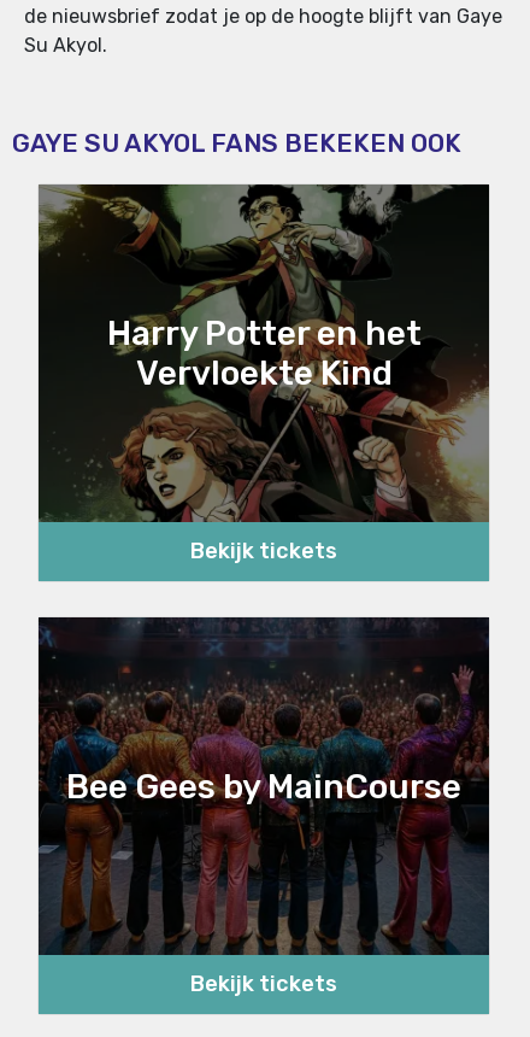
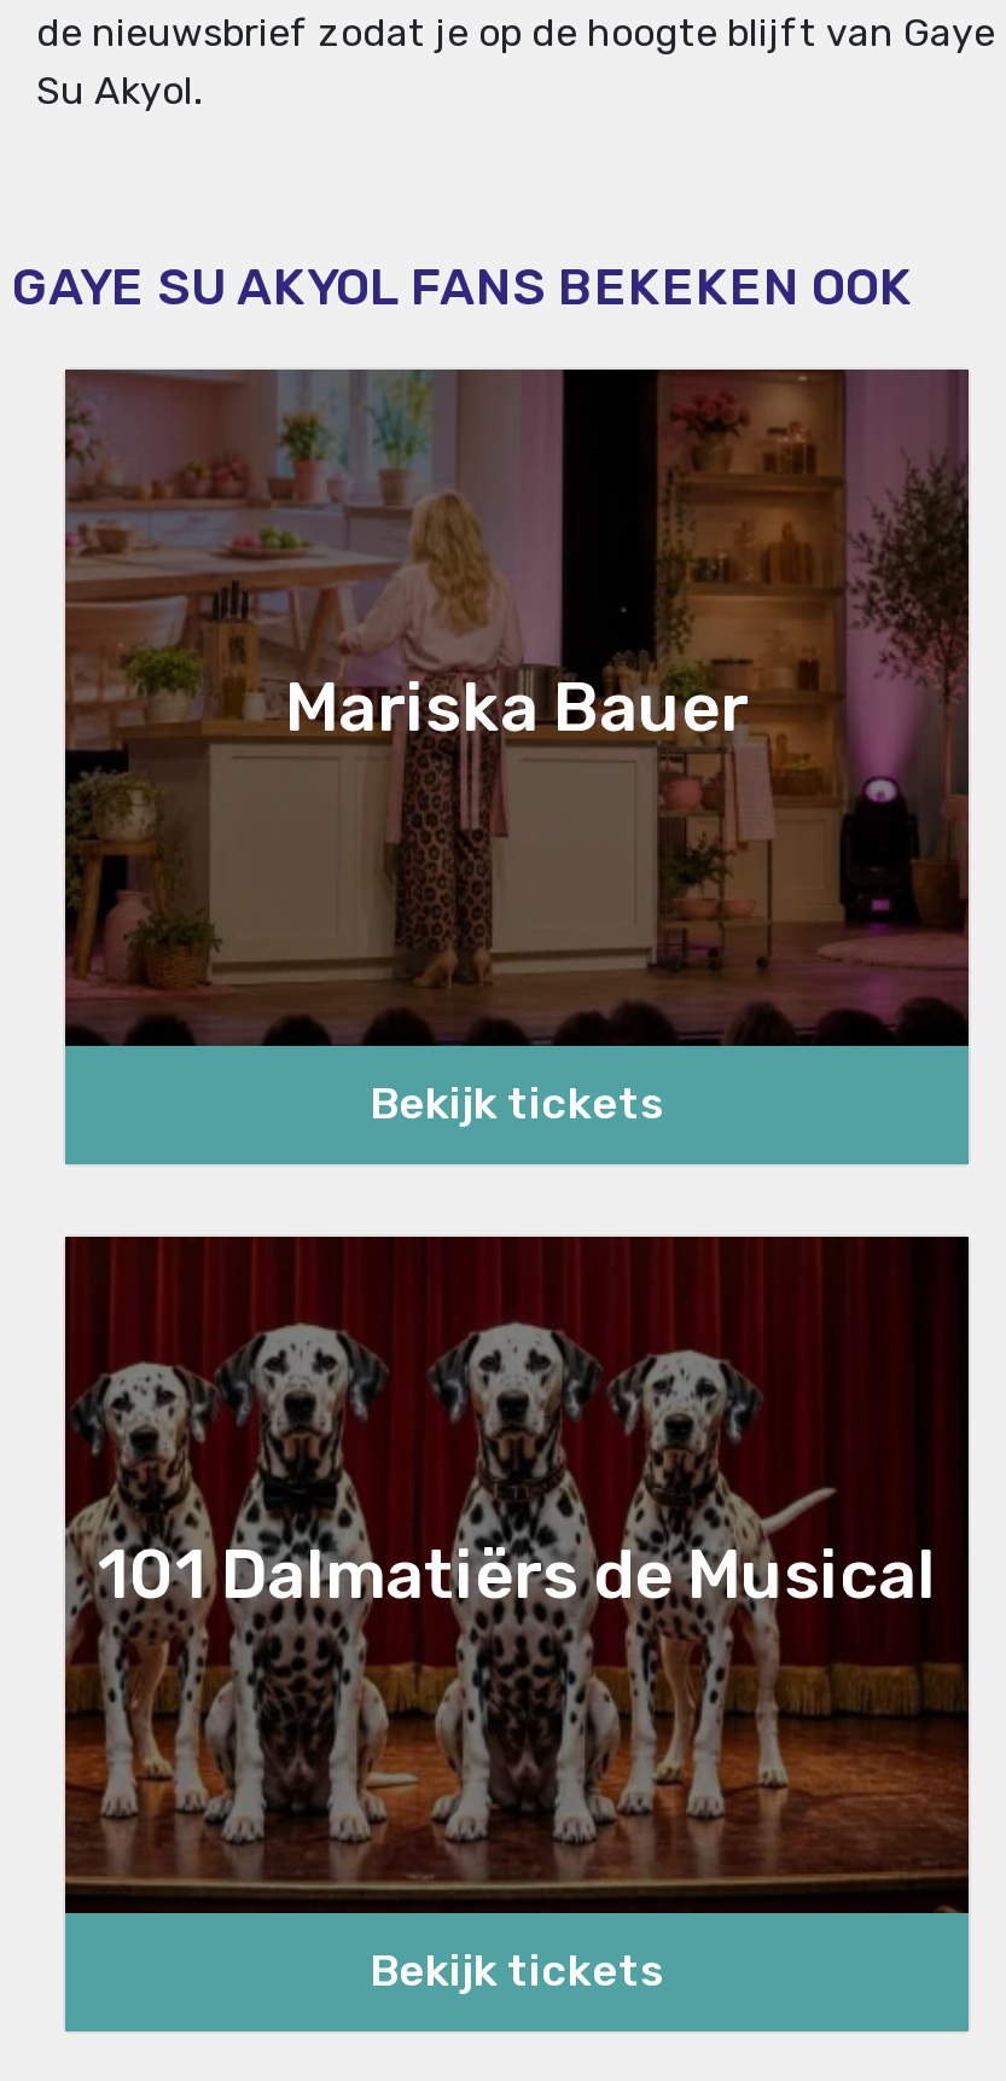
[39,183,490,522] [image] | Harry Potter en het | Vervloekte Kind -> [65,367,971,1048] [image] | Mariska Bauer
[39,617,489,806] [image] | Bee Gees by MainCourse -> [65,1237,969,1614] [image] | 101 Dalmatiërs de Musical
[39,815,489,955] [image] -> [65,1633,969,1913] [image]

